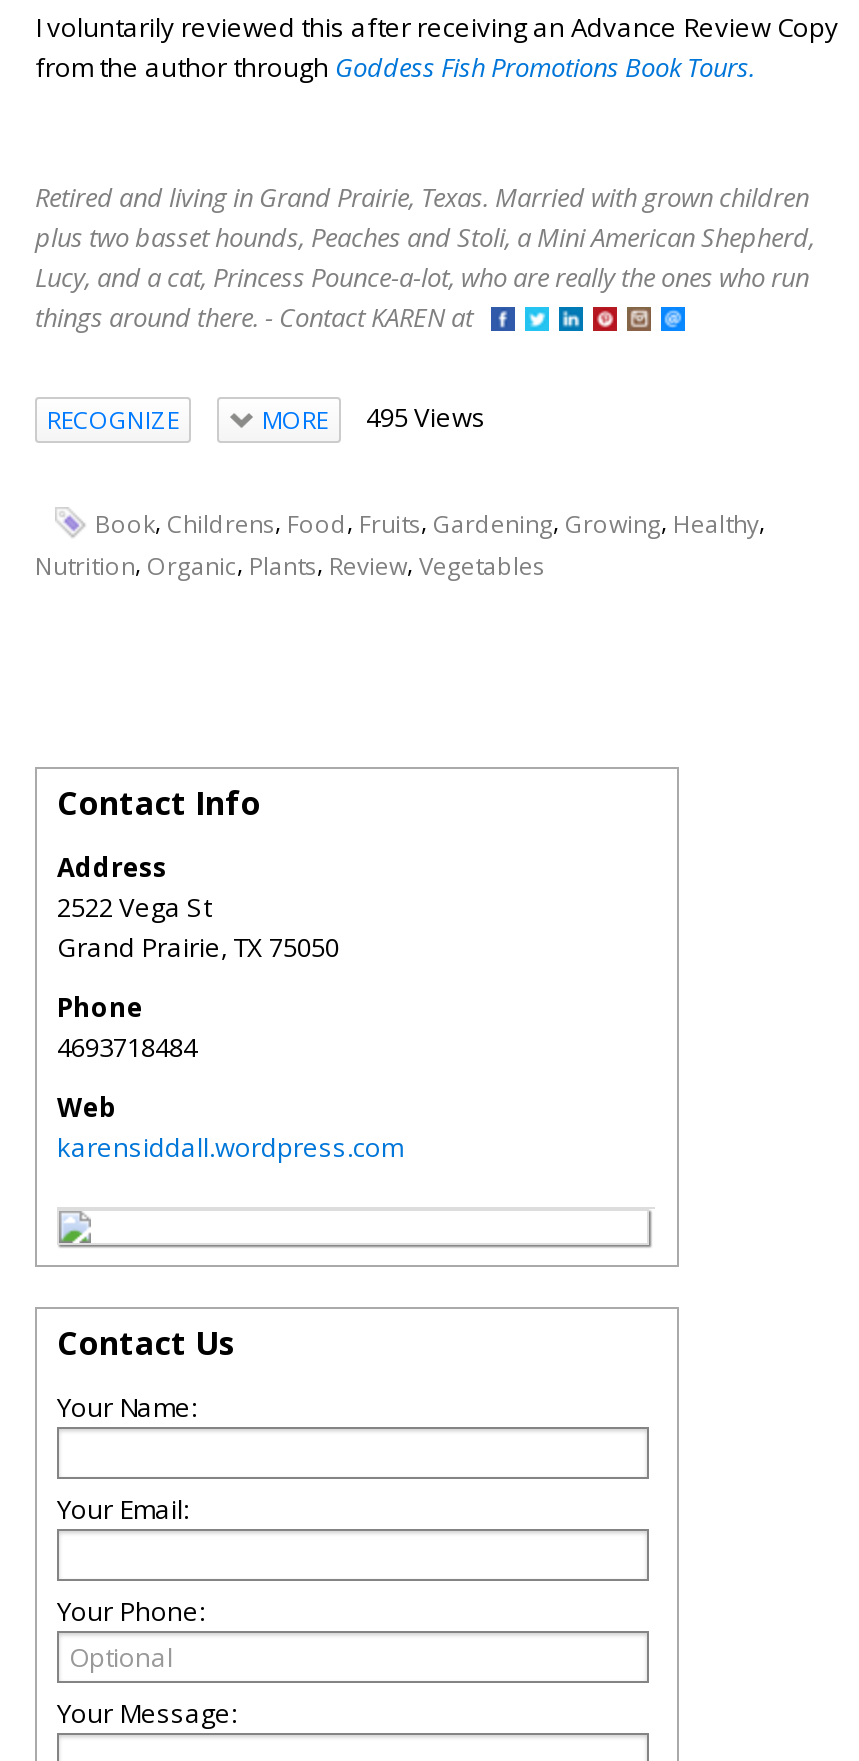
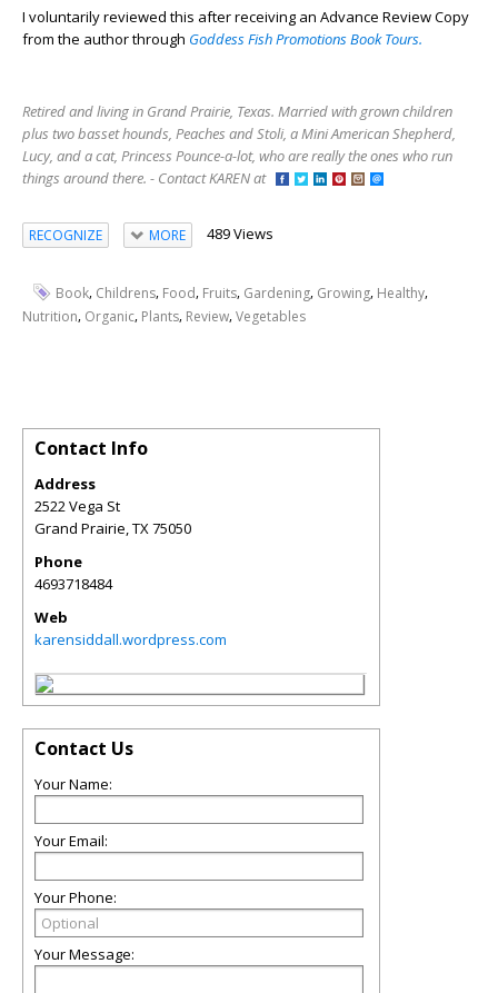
[262,400,486,438] MORE 495 Views -> [148,224,273,245] MORE 489 Views

